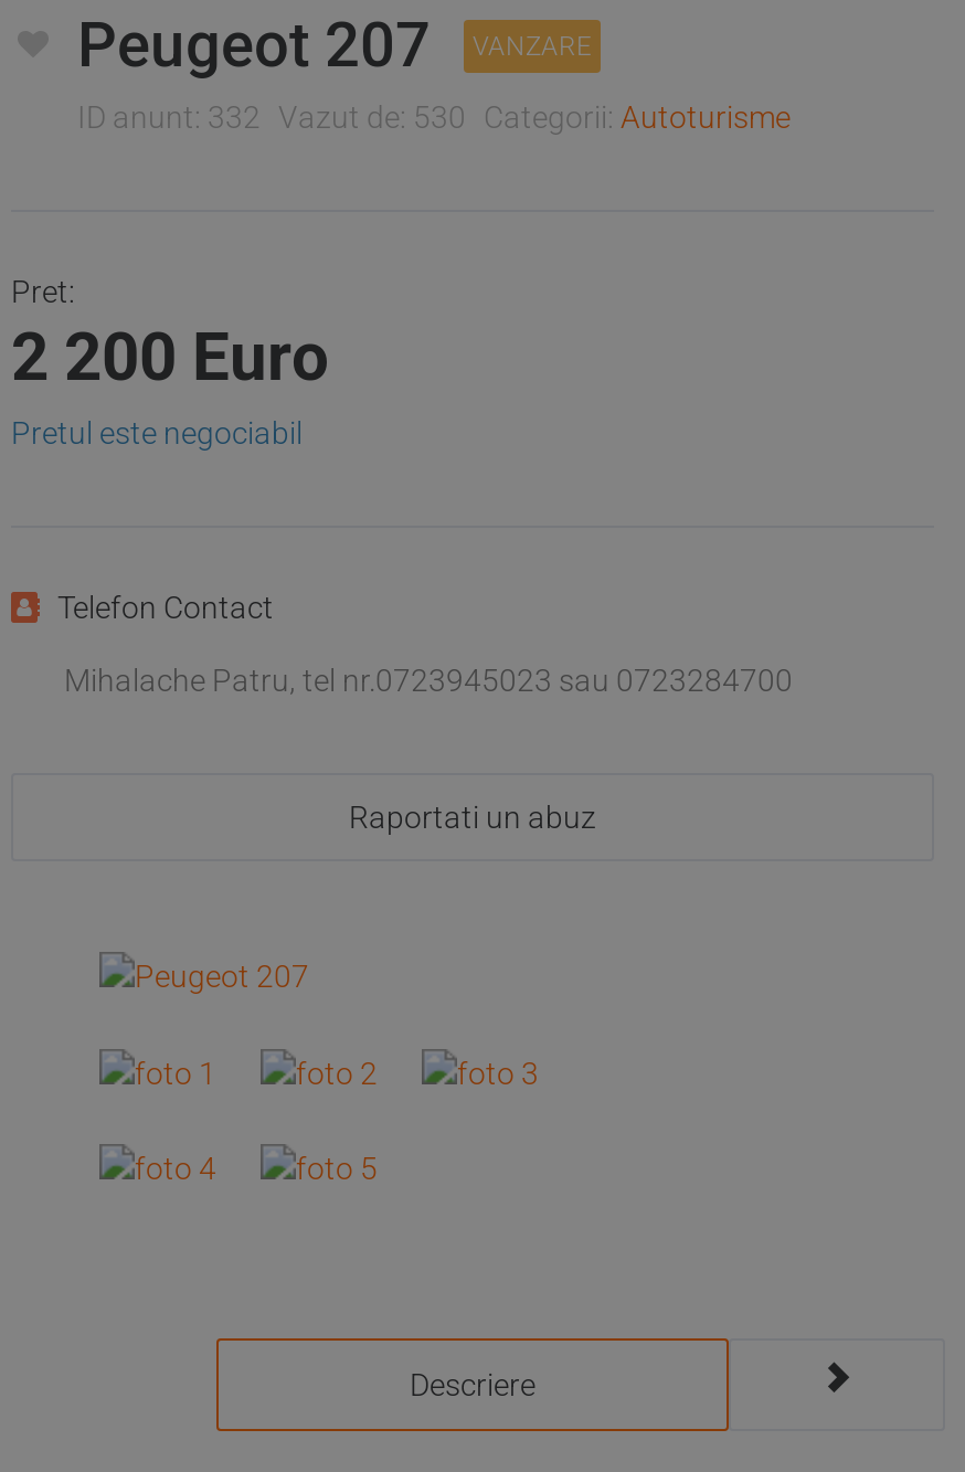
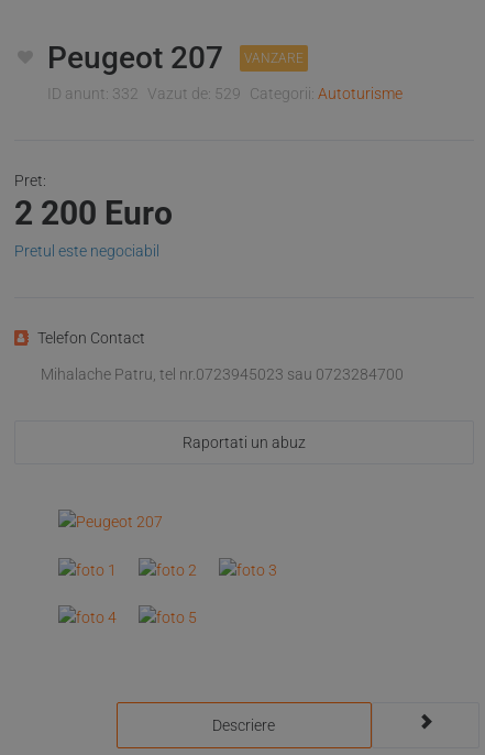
[77,99,791,135] ID anunt: 332 Vazut de: 530 Categorii: Autoturisme -> [47,85,403,102] ID anunt: 332 Vazut de: 529 Categorii: Autoturisme

